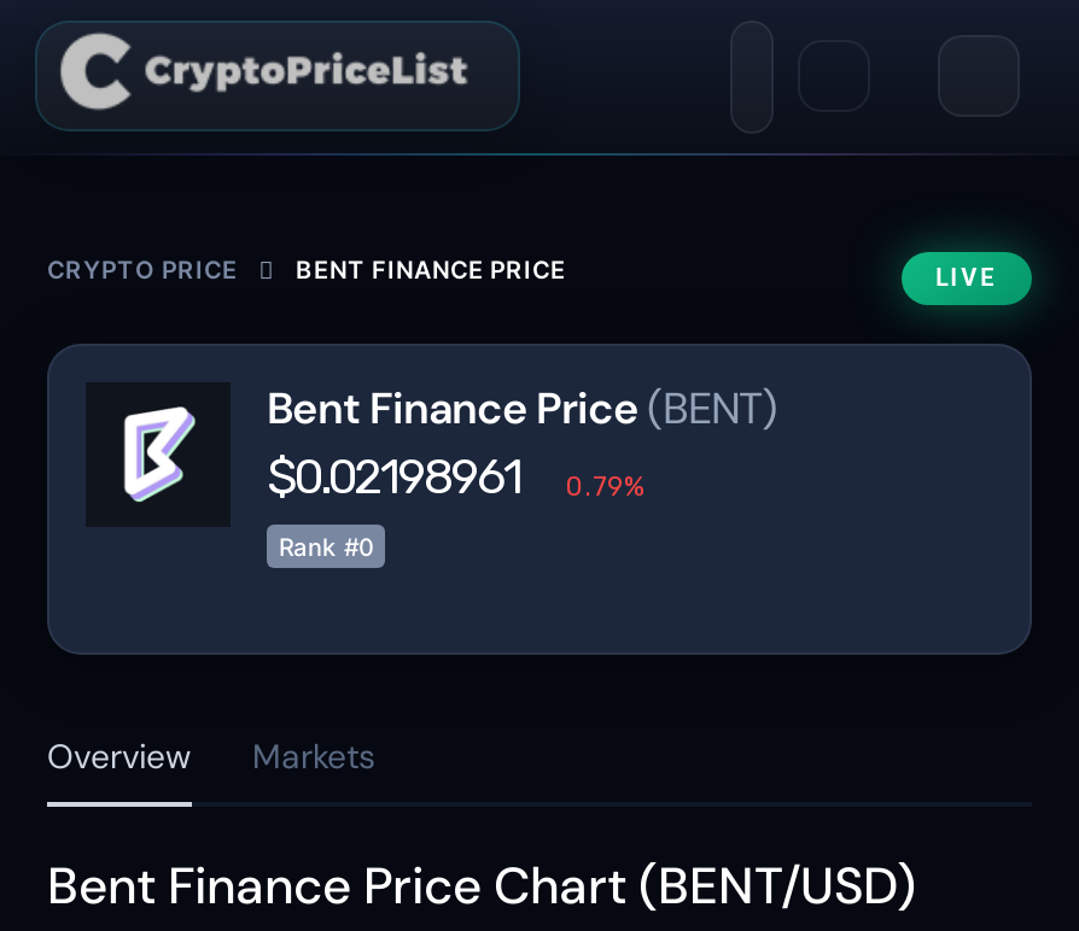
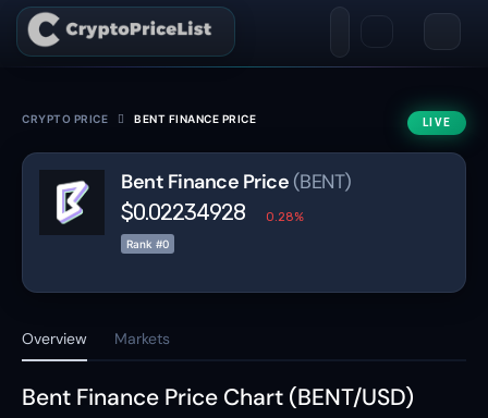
[267,447,520,505] $0.02198961 -> [121,199,245,225] $0.02234928
[566,471,646,502] 0.79% -> [266,210,304,224] 0.28%

